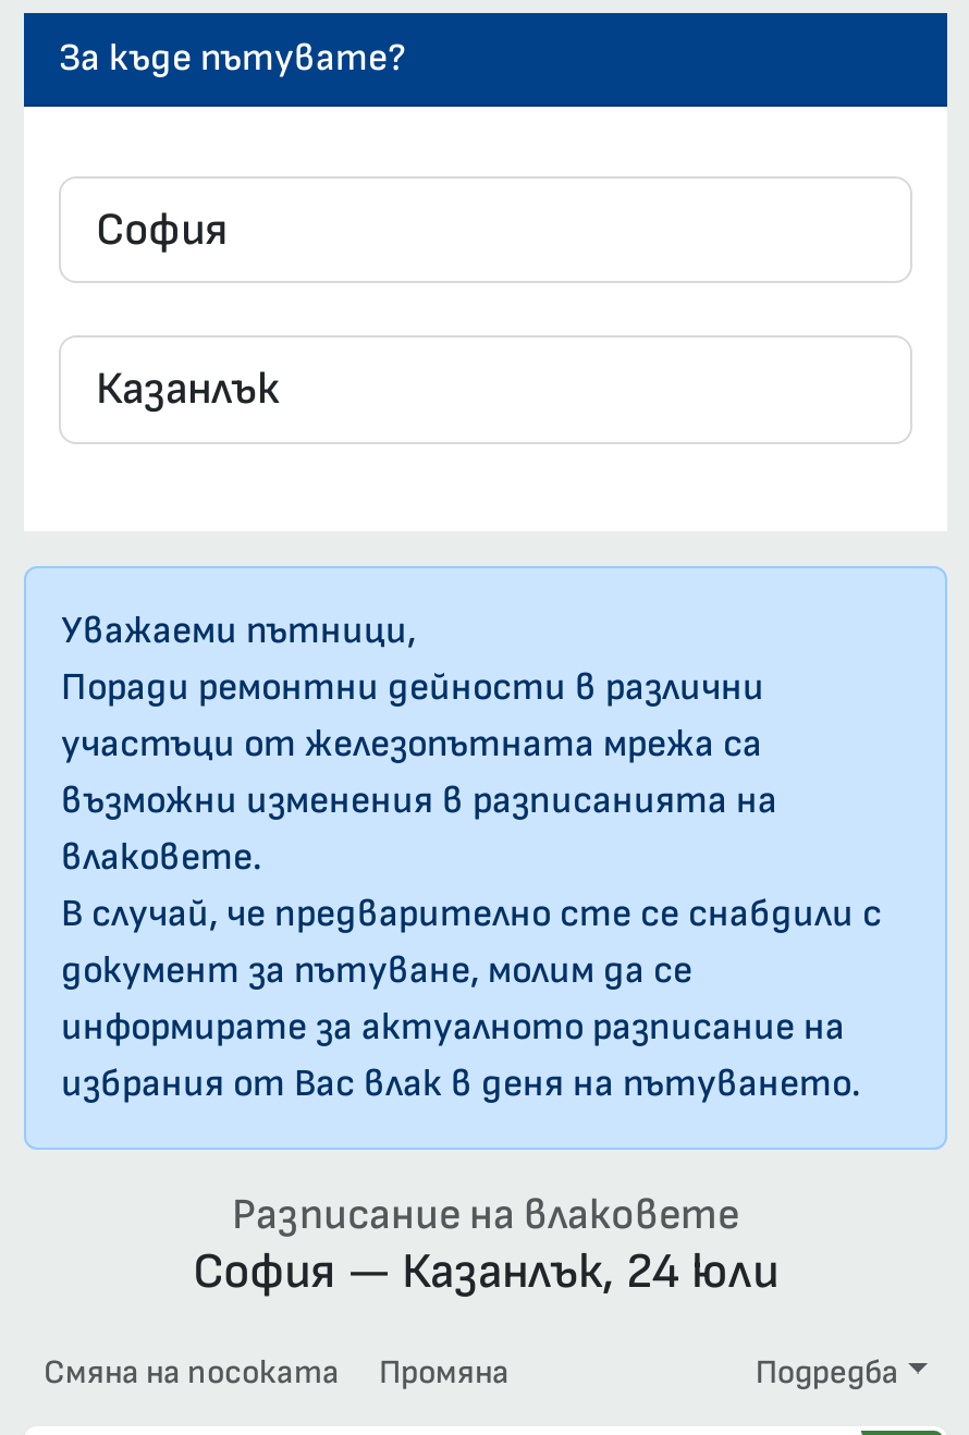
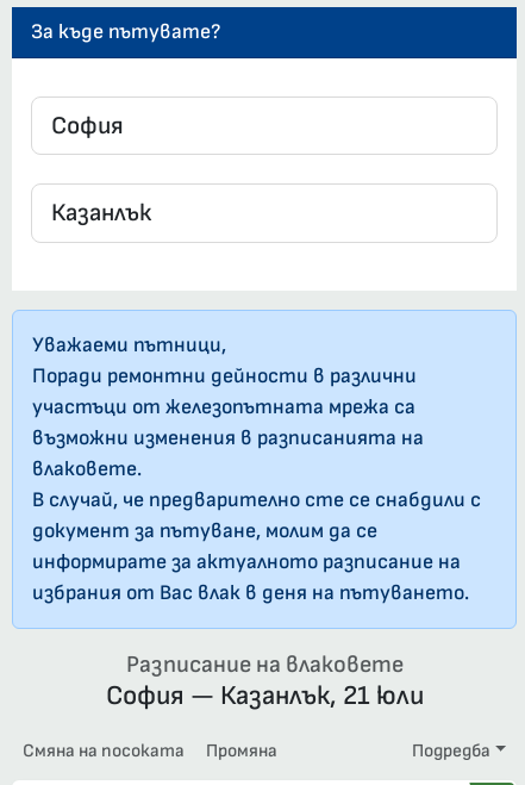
[193,1240,778,1301] София — Казанлък, 24 юли -> [105,678,423,712] София — Казанлък, 21 юли

